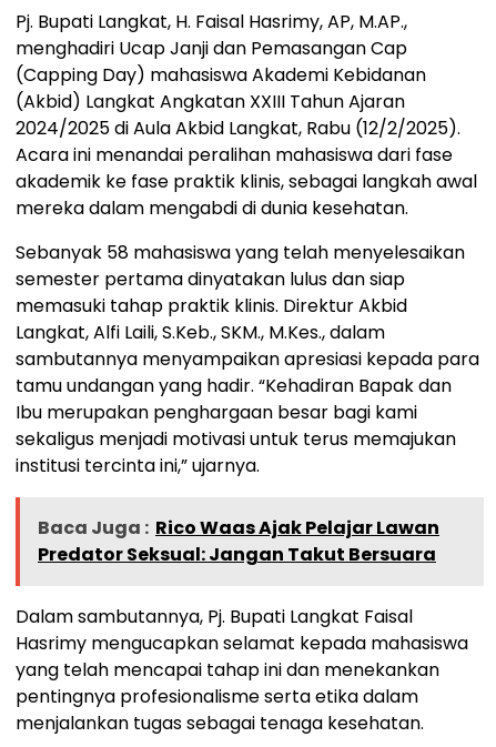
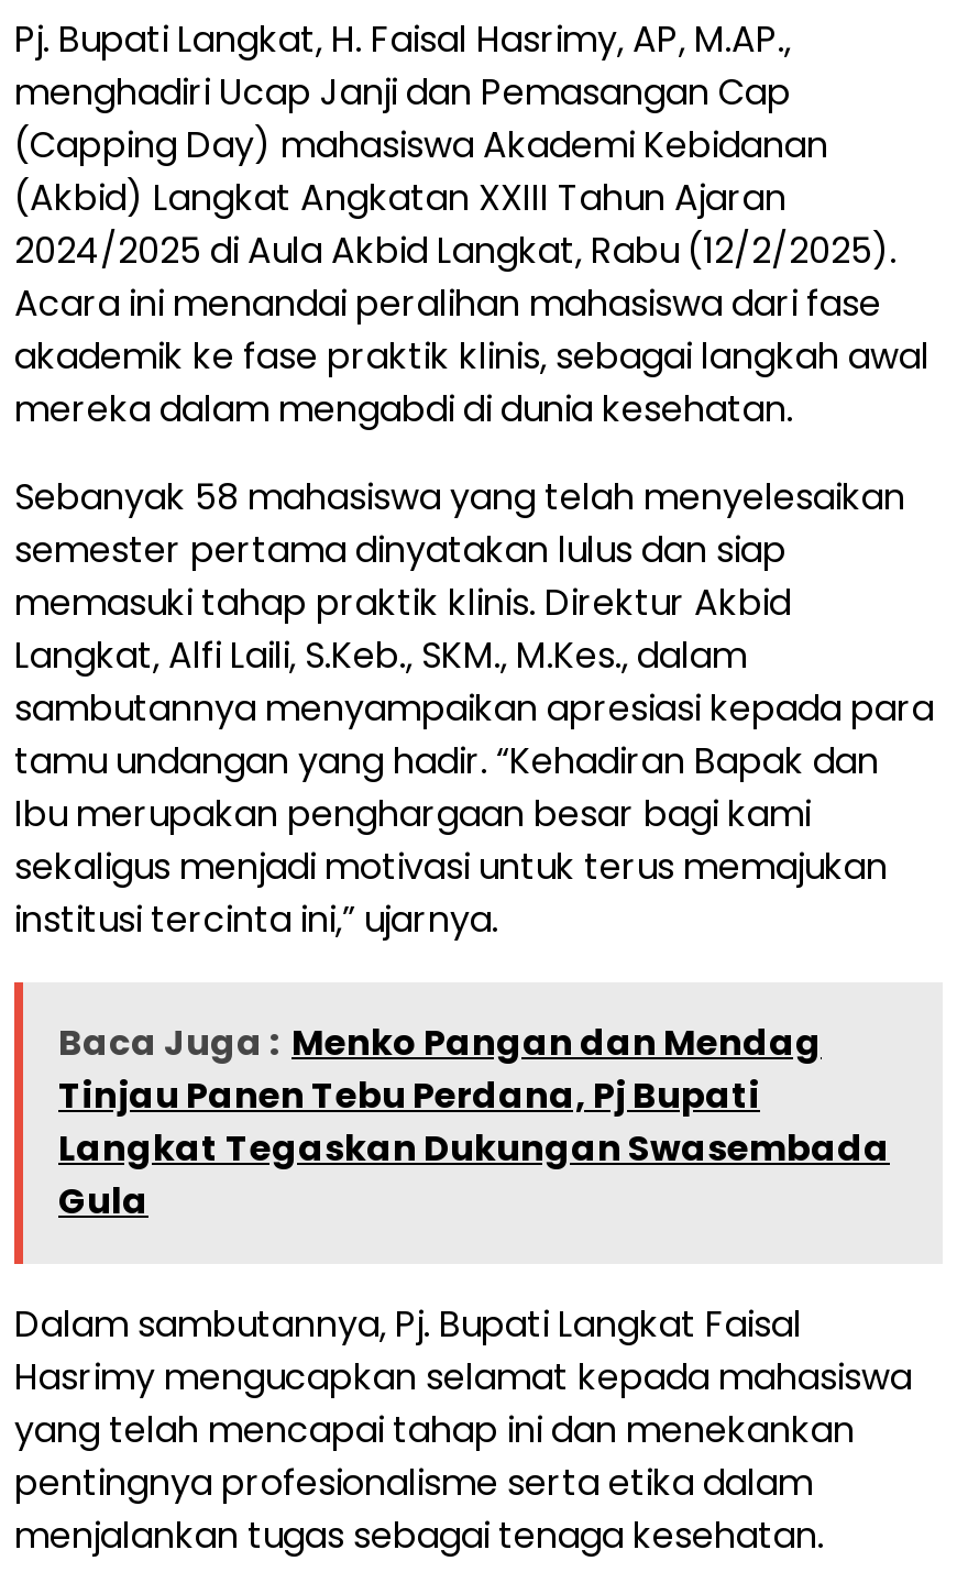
[38,515,439,568] Baca Juga : Rico Waas Ajak Pelajar Lawan | Predator Seksual: Jangan Takut Bersuara -> [58,1018,890,1227] Baca Juga : Menko Pangan dan Mendag | Tinjau Panen Tebu Perdana, Pj Bupati | Langkat Tegaskan Dukungan Swasembada | Gula

